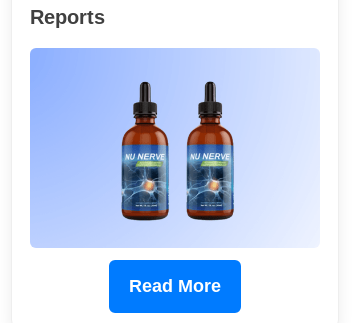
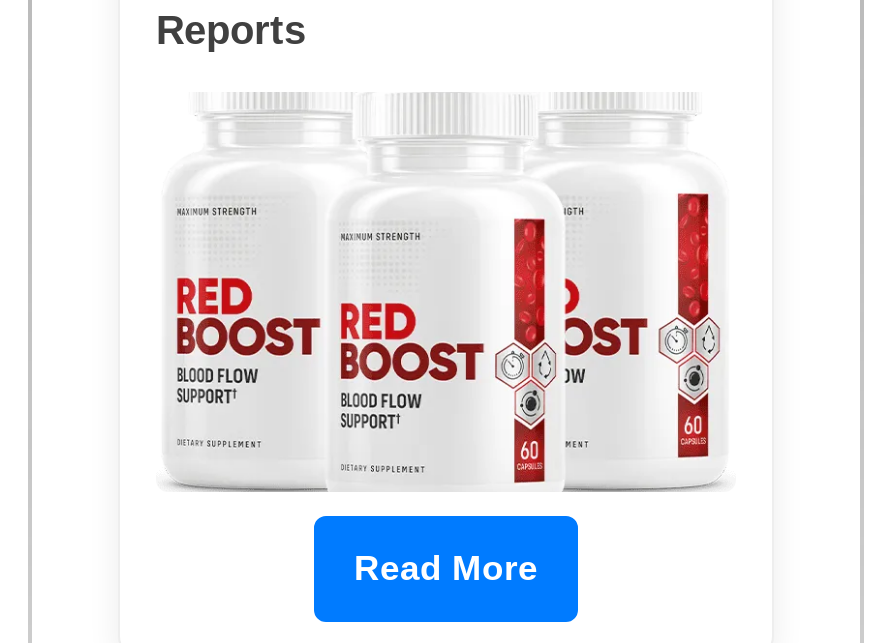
[29,47,319,248] [image] -> [156,93,732,493] [image]

